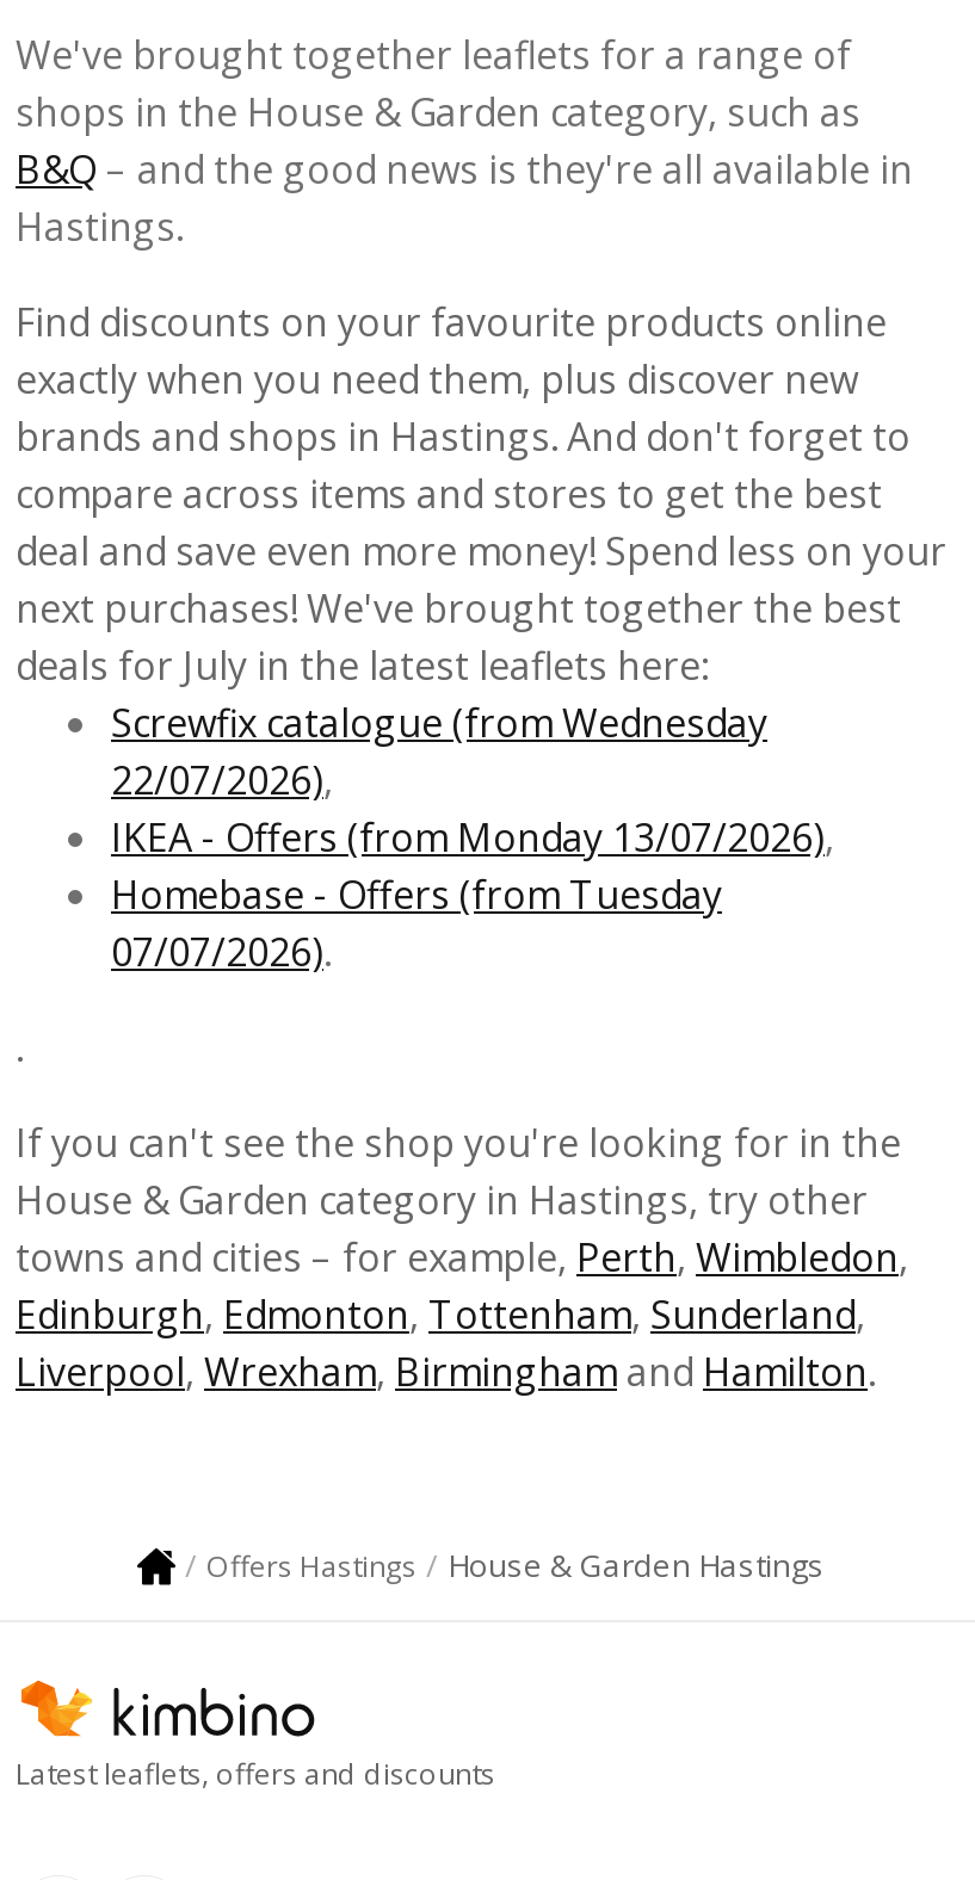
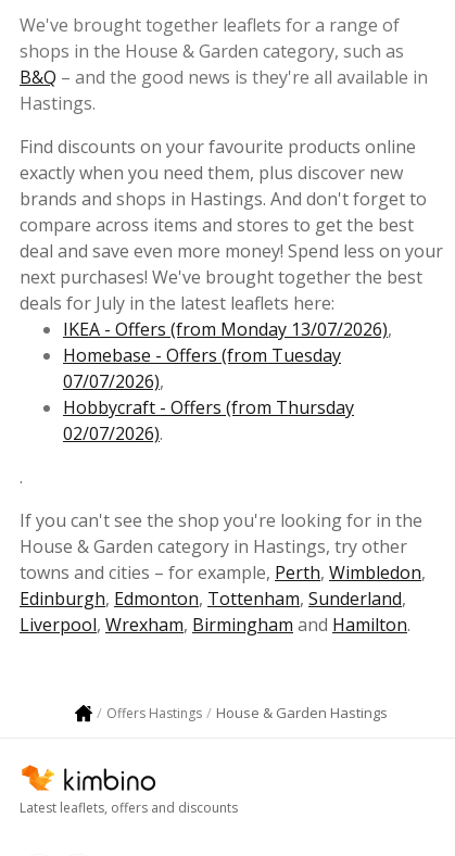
[111,697,767,806] Screwfix catalogue (from Wednesday | 22/07/2026), -> none
moved [111,811,834,921] -> [63,317,392,367]: IKEA - Offers (from Monday 13/07/2026), | Homebase - Offers (from Tuesday
[111,926,331,978] 07/07/2026). -> [63,369,354,445] 07/07/2026), | Hobbycraft - Offers (from Thursday | 02/07/2026).

